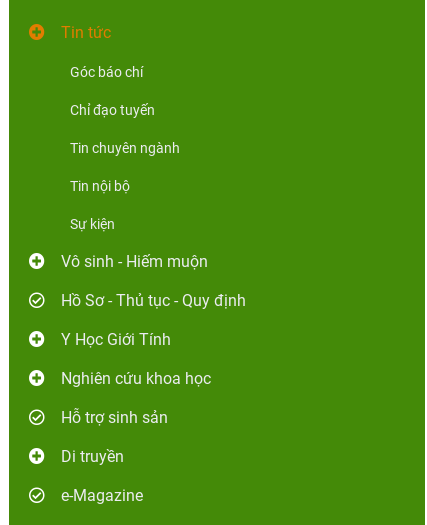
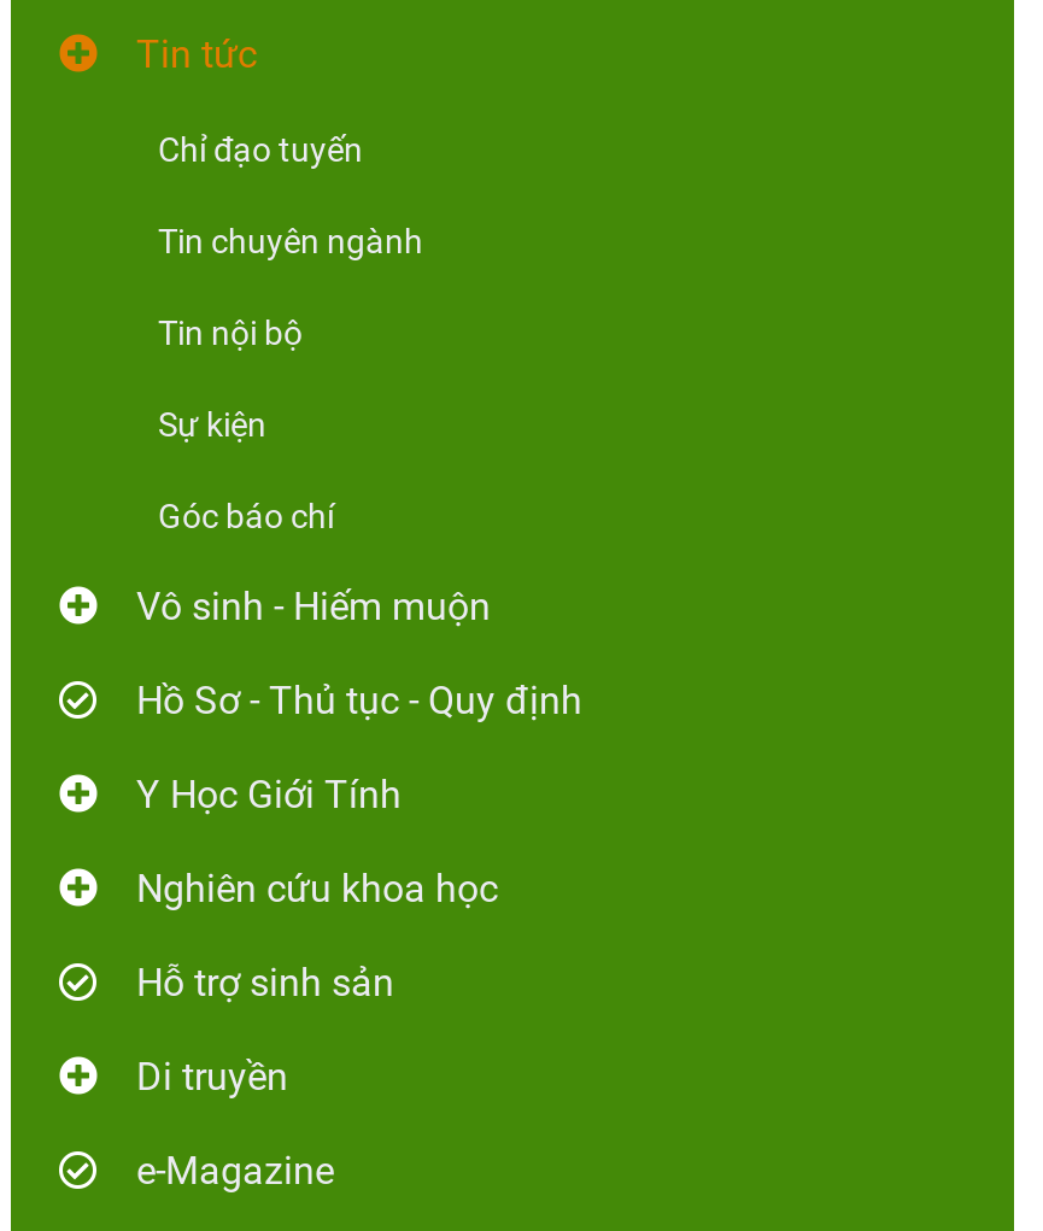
moved [70,64,143,80] -> [158,497,334,536]: Góc báo chí
moved [70,102,180,232] -> [158,130,423,444]: Chỉ đạo tuyến | Tin chuyên ngành | Tin nội bộ | Sự kiện

